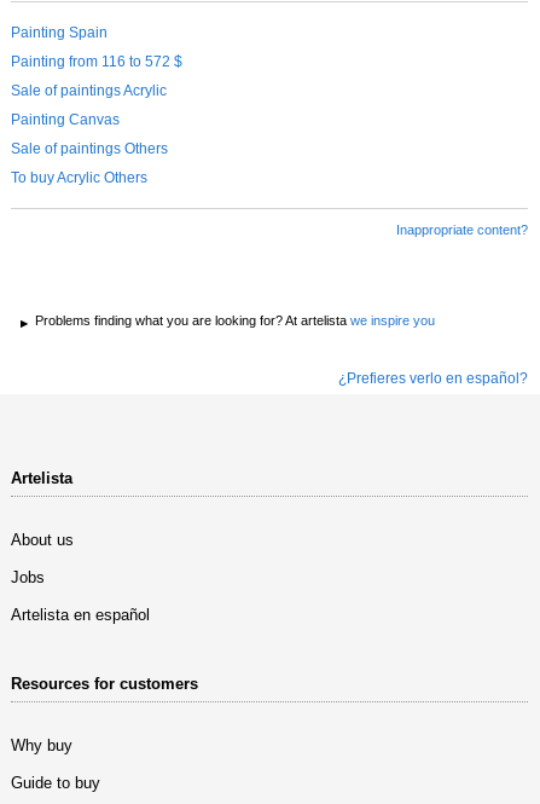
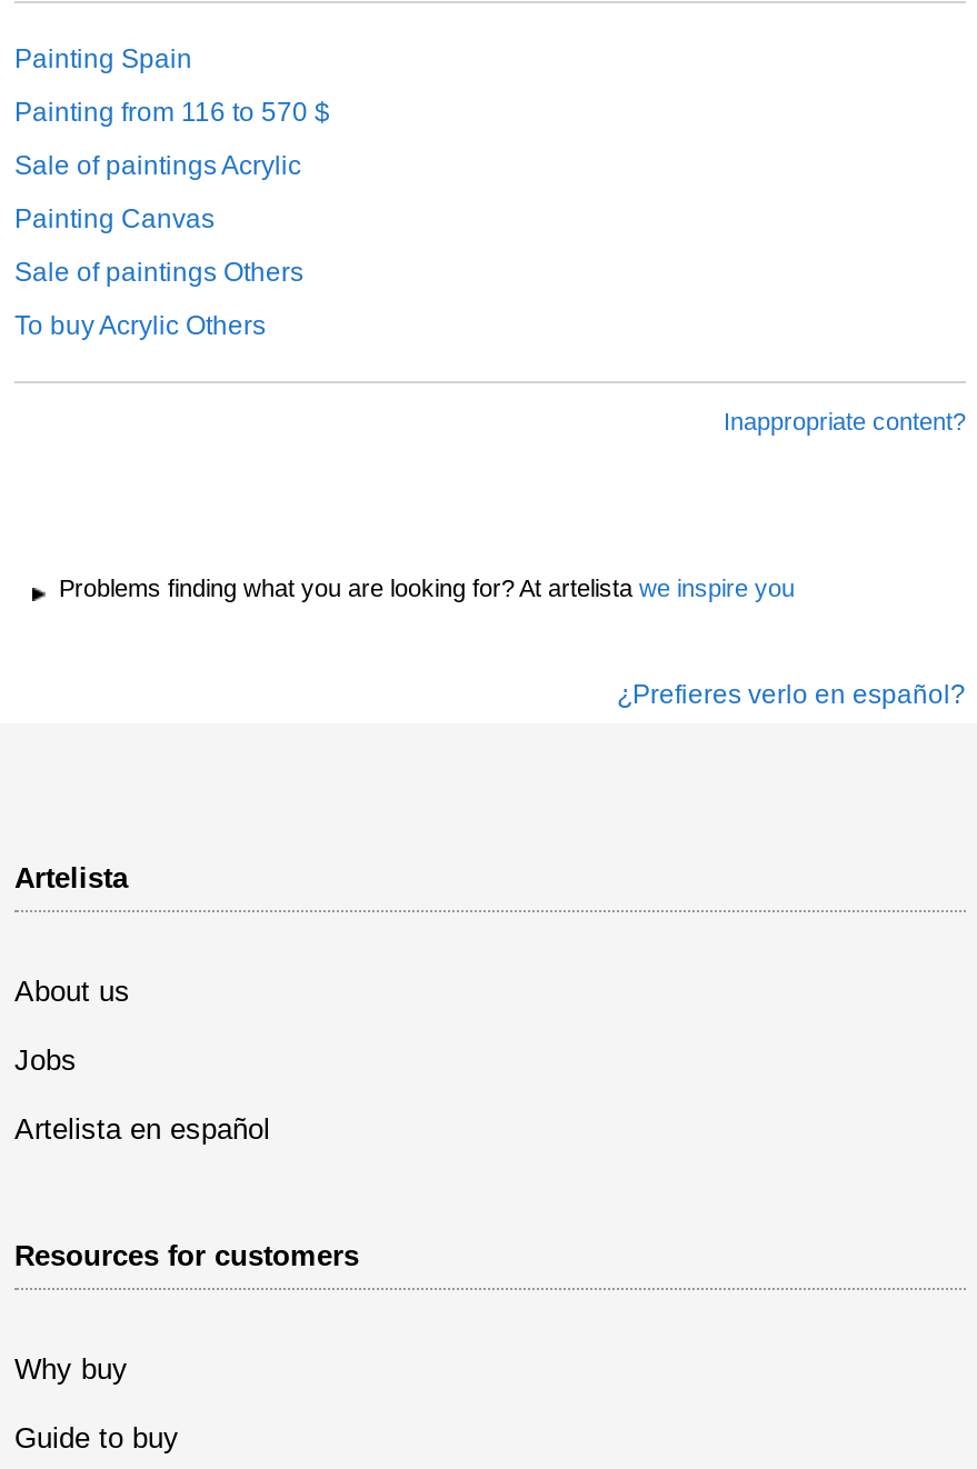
[11,53,182,70] Painting from 116 to 572 $ -> [14,97,330,128] Painting from 116 to 570 $

